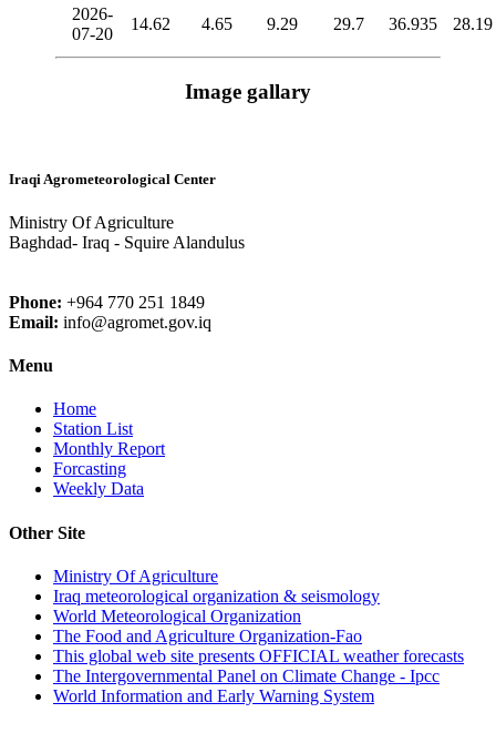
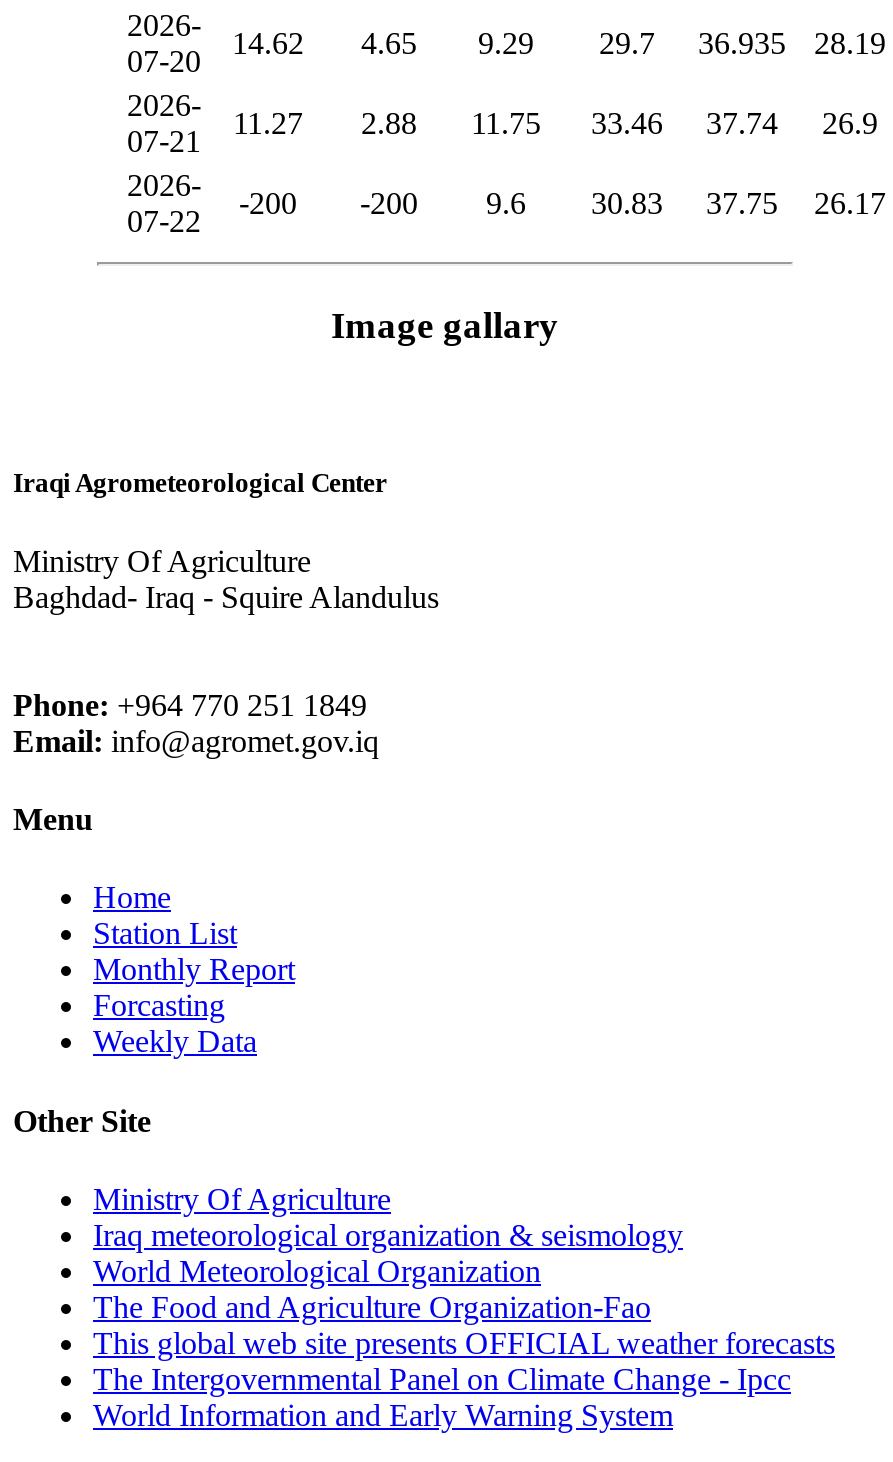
none -> [127,88,201,158] 2026- | 07-21
none -> [127,106,878,238] 11.27 | 2.88 | 11.75 | 33.46 | 37.74 | 26.9 | 2026- | 07-22
none -> [239,186,886,220] -200 | -200 | 9.6 | 30.83 | 37.75 | 26.17

